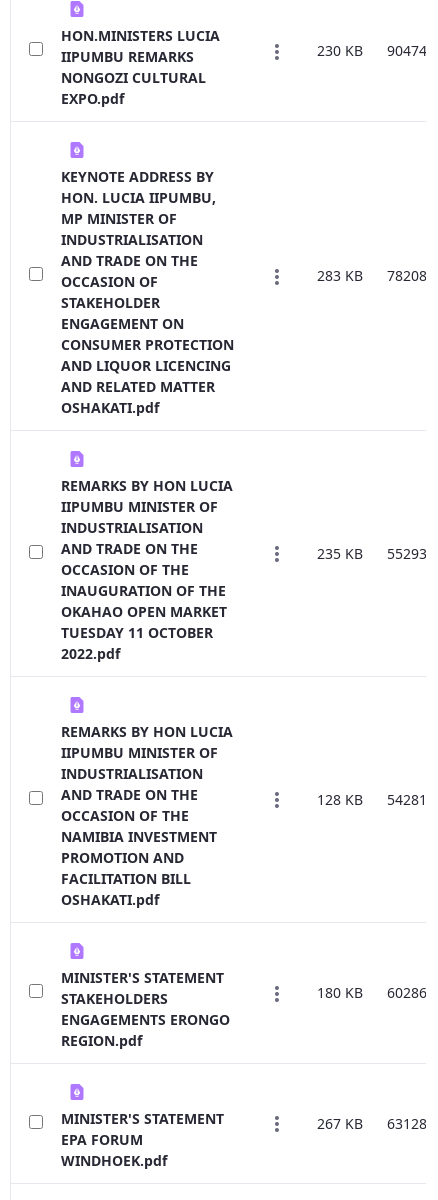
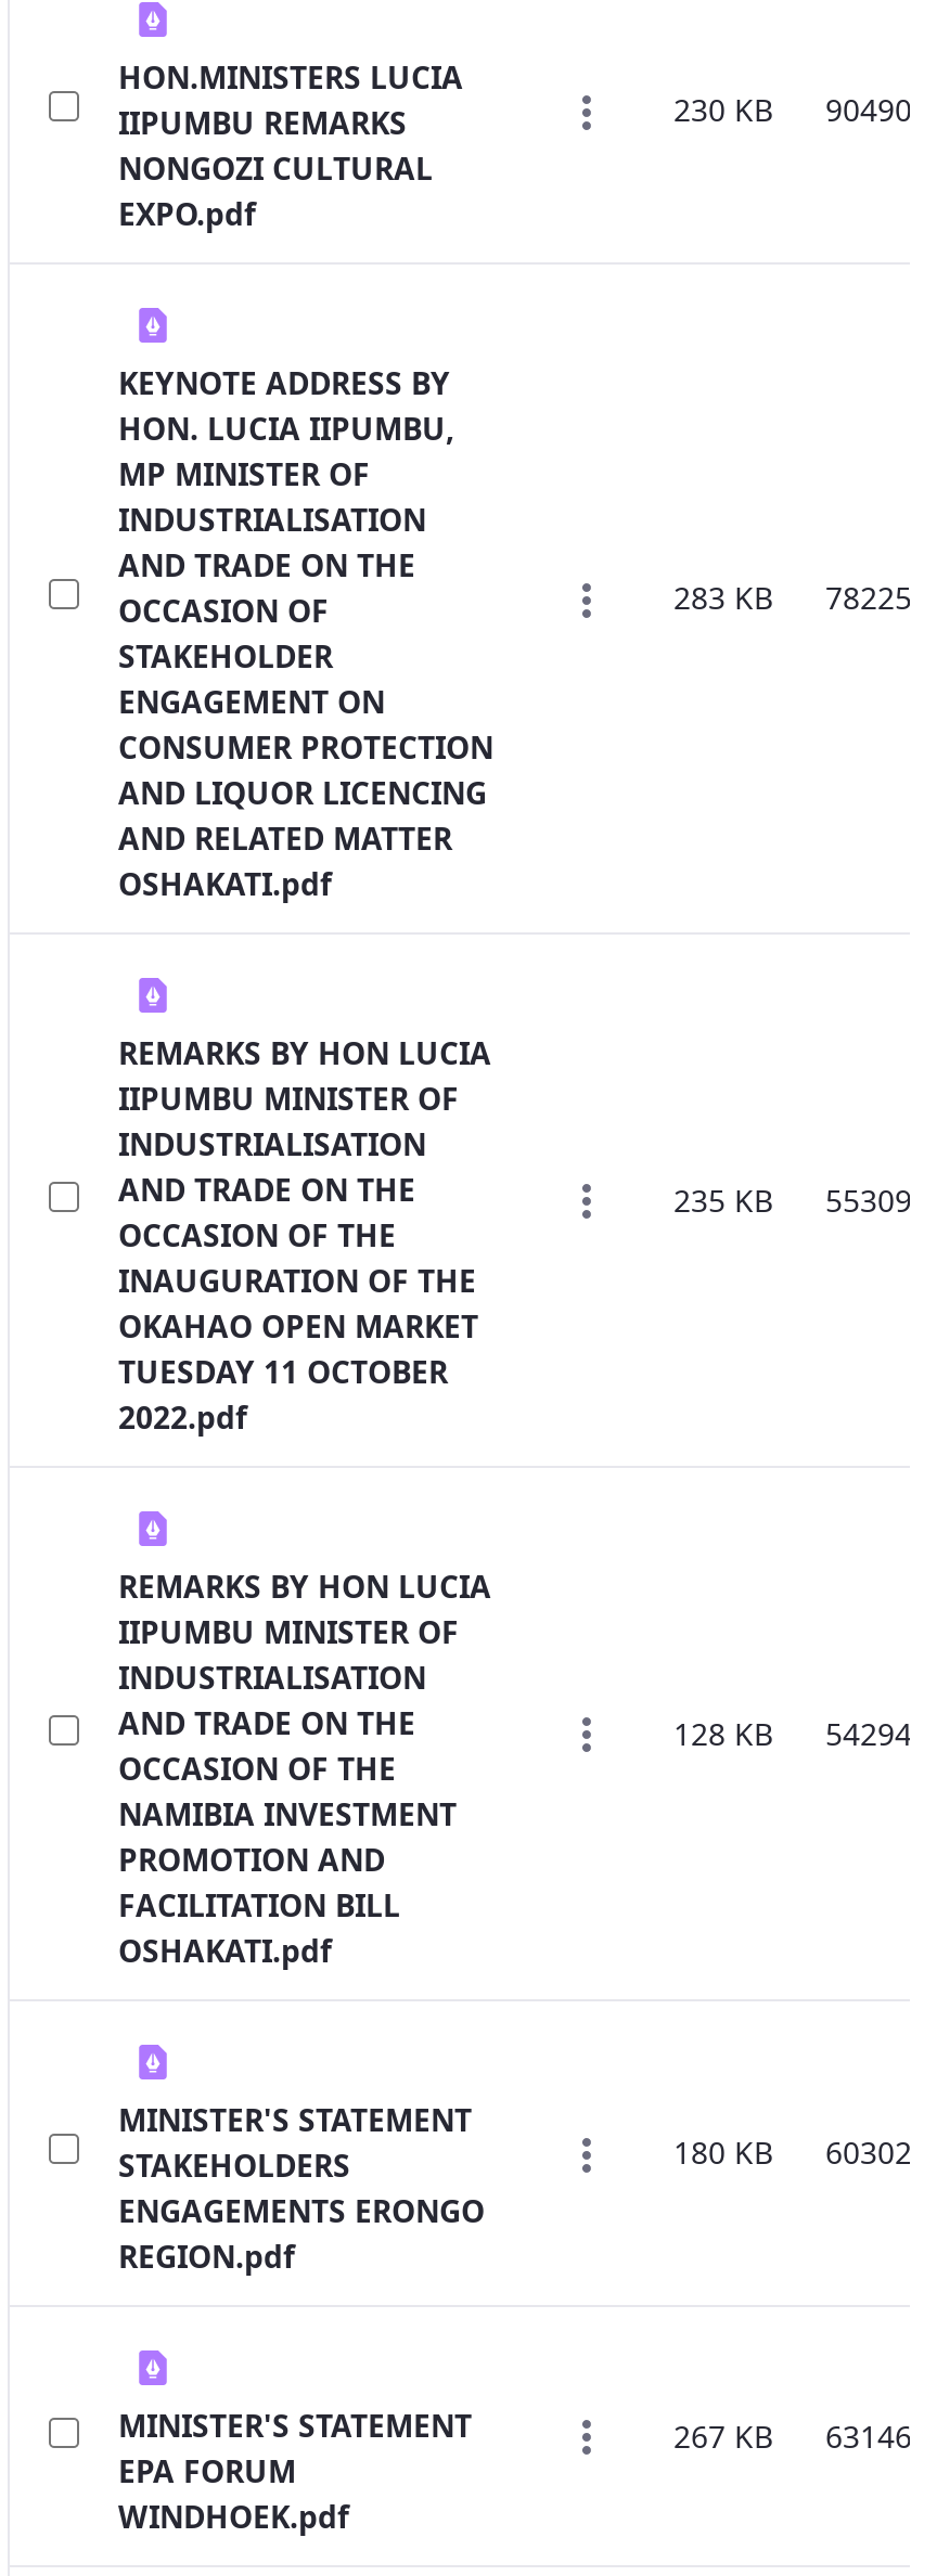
[317,41,427,60] 230 KB 90474 -> [673,89,912,130] 230 KB 90490
[317,266,427,285] 283 KB 78208 -> [673,577,912,618] 283 KB 78225
[317,544,427,563] 235 KB 55293 -> [673,1180,912,1221] 235 KB 55309
[317,790,427,809] 128 KB 54281 -> [673,1713,912,1754] 128 KB 54294
[317,983,427,1002] 180 KB 60286 -> [673,2131,912,2173] 180 KB 60302
[317,1114,427,1133] 267 KB 63128 -> [673,2416,912,2457] 267 KB 63146

